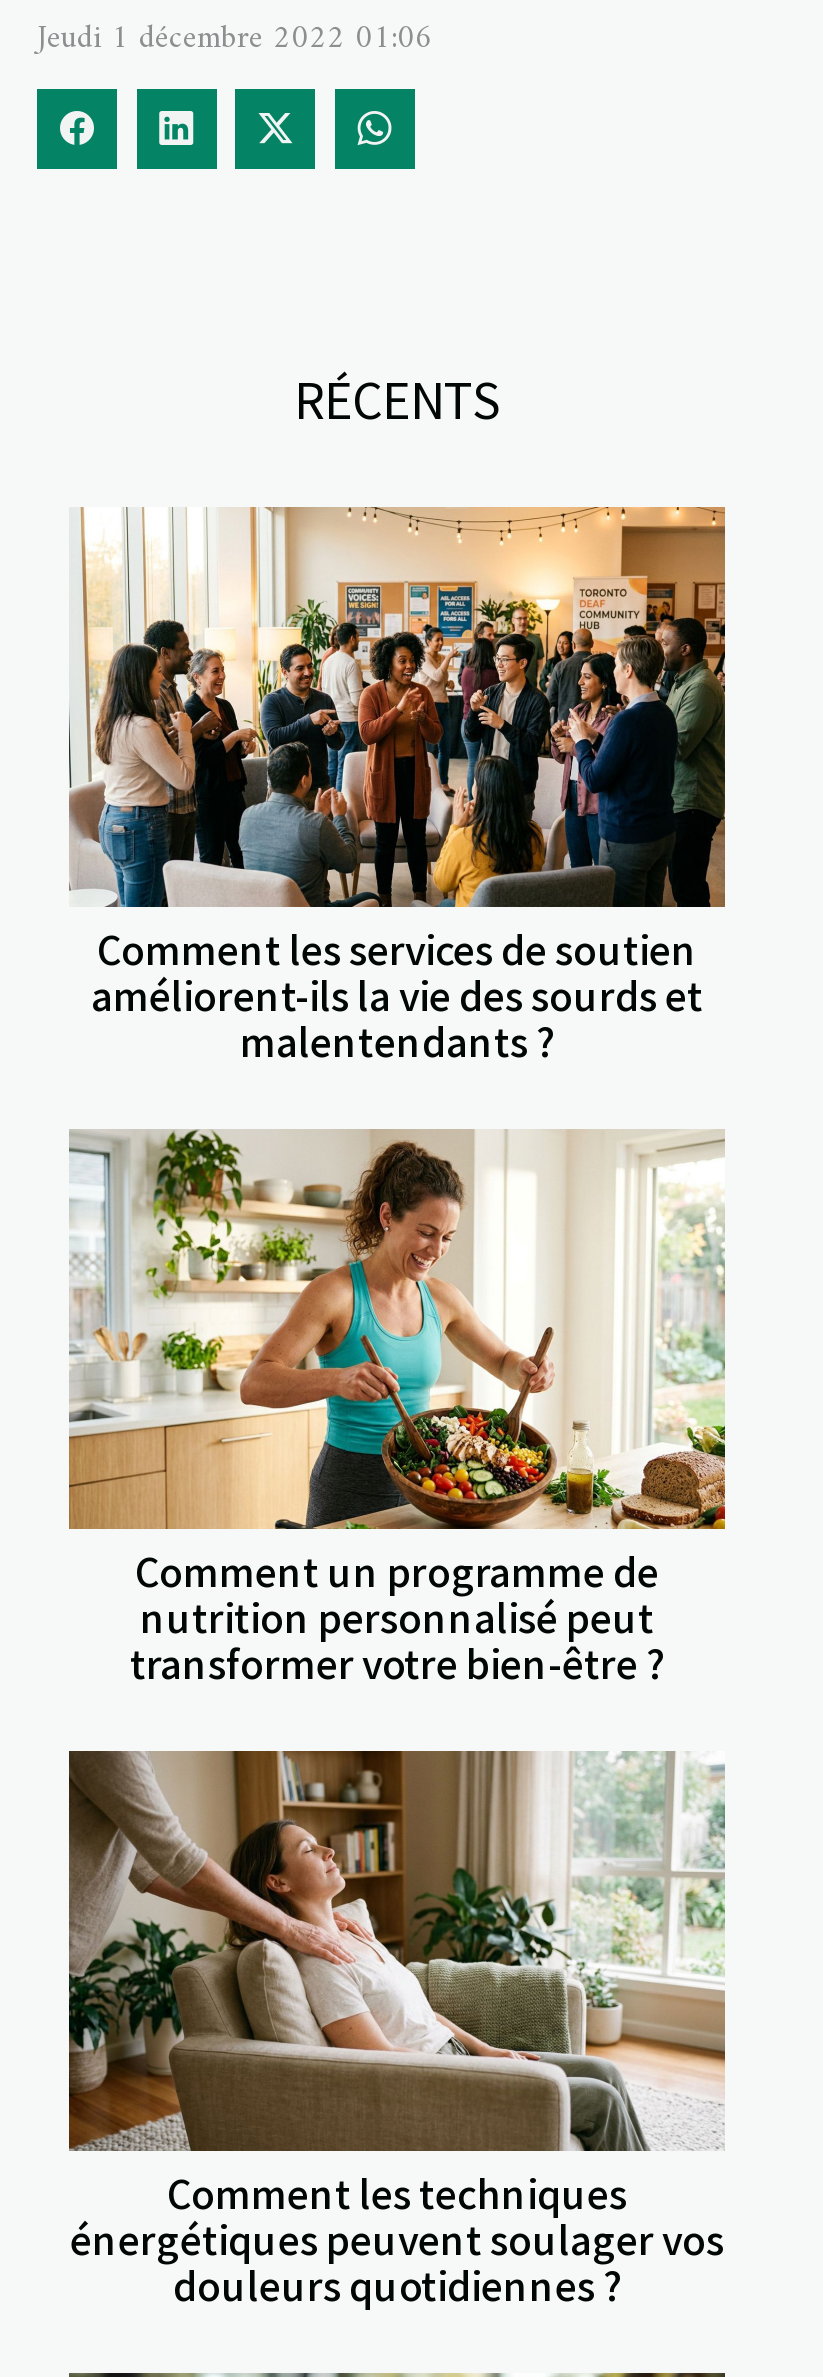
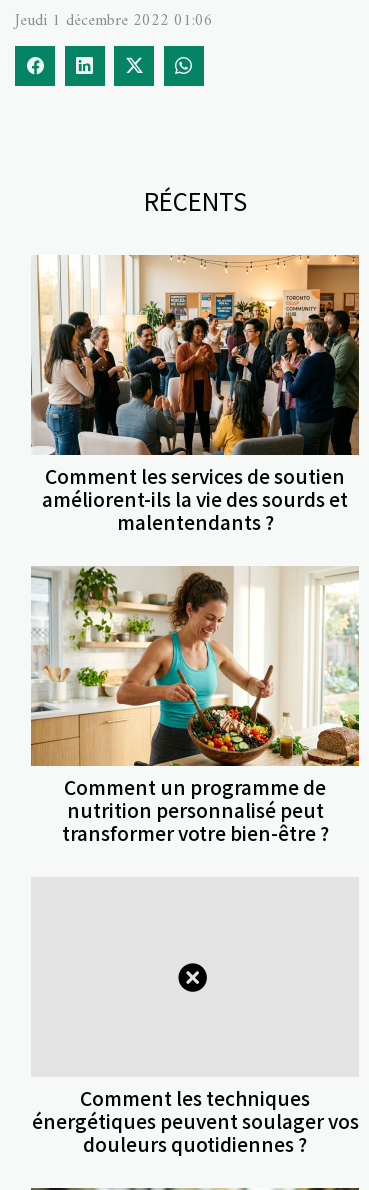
[67,1749,727,2153] [image] -> none

